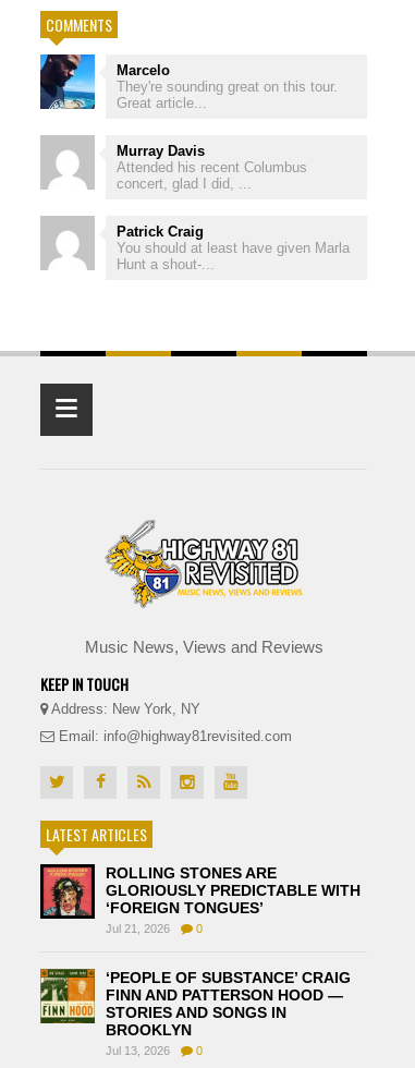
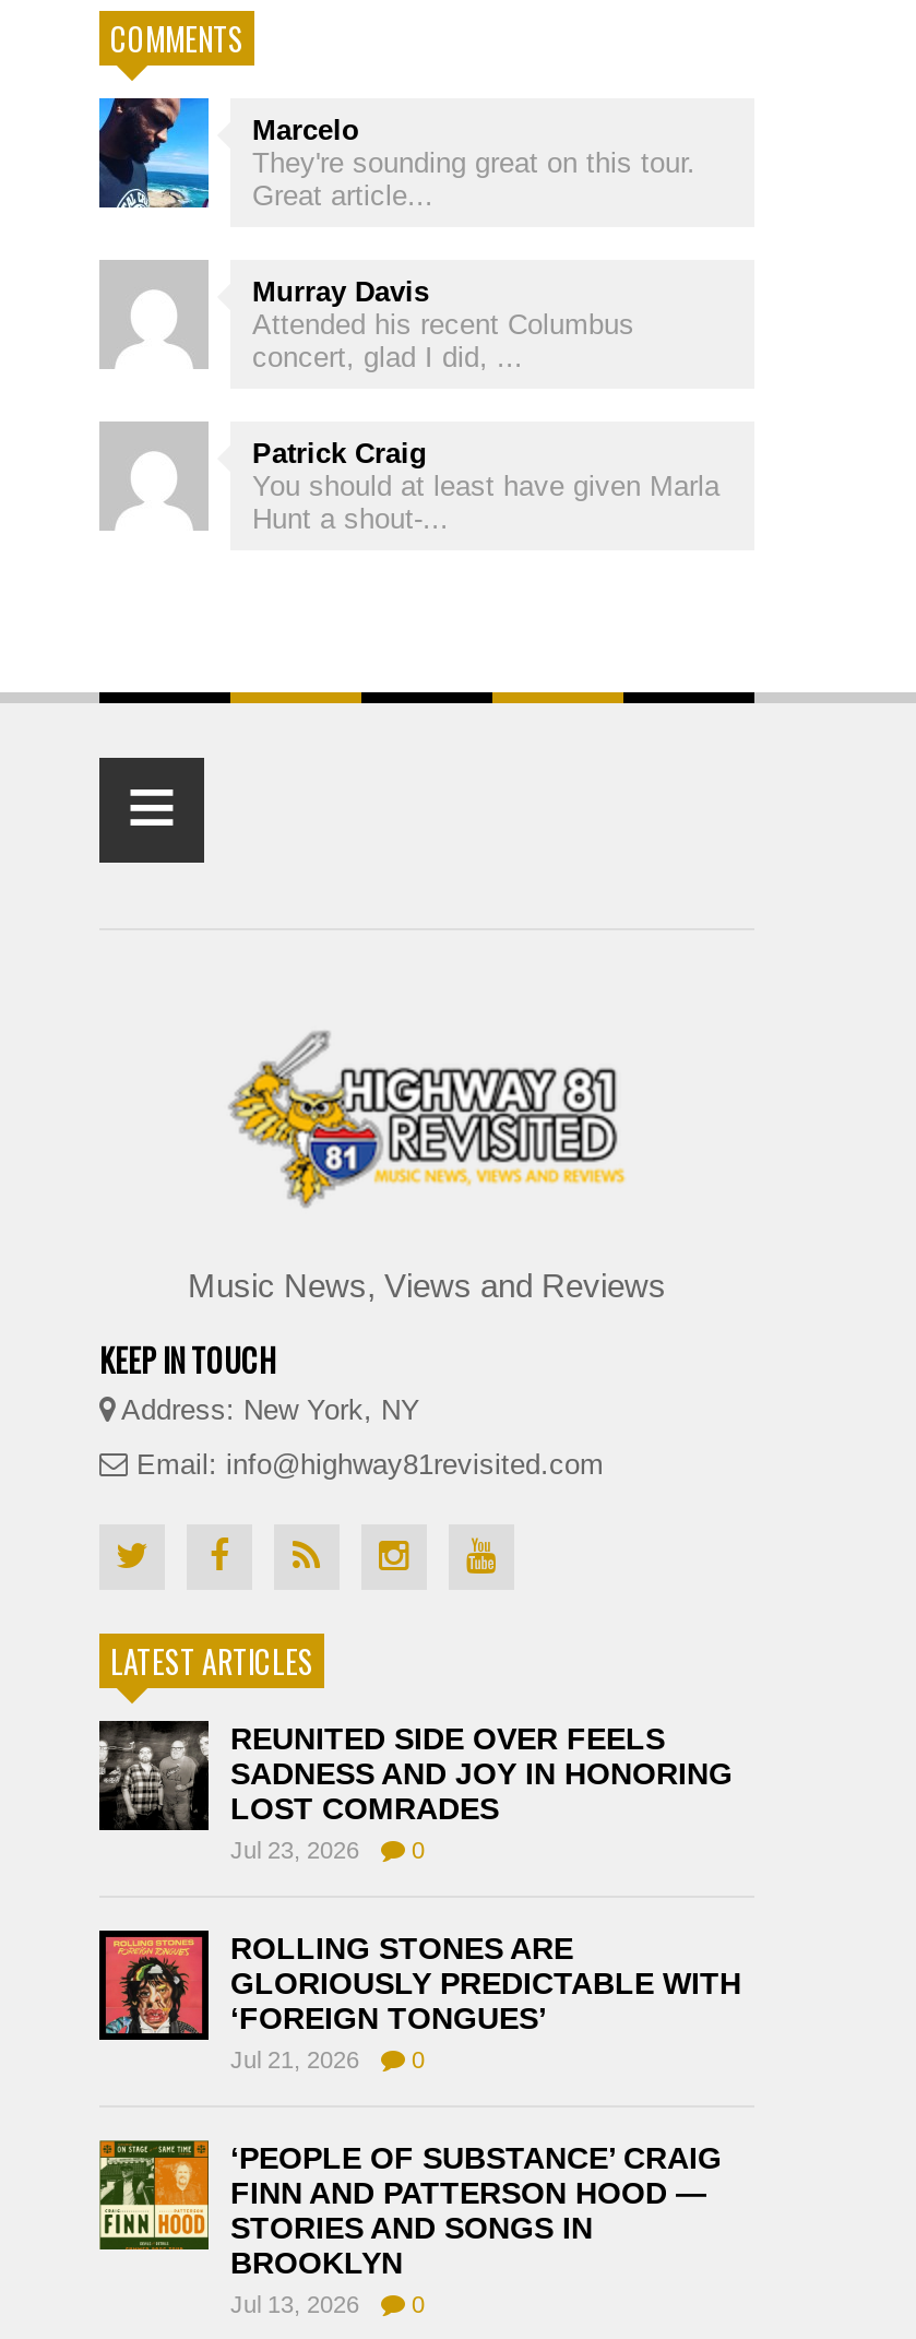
none -> [97,1721,733,1863] [image] | REUNITED SIDE OVER FEELS | SADNESS AND JOY IN HONORING | LOST COMRADES | Jul 23, 2026 | 0

